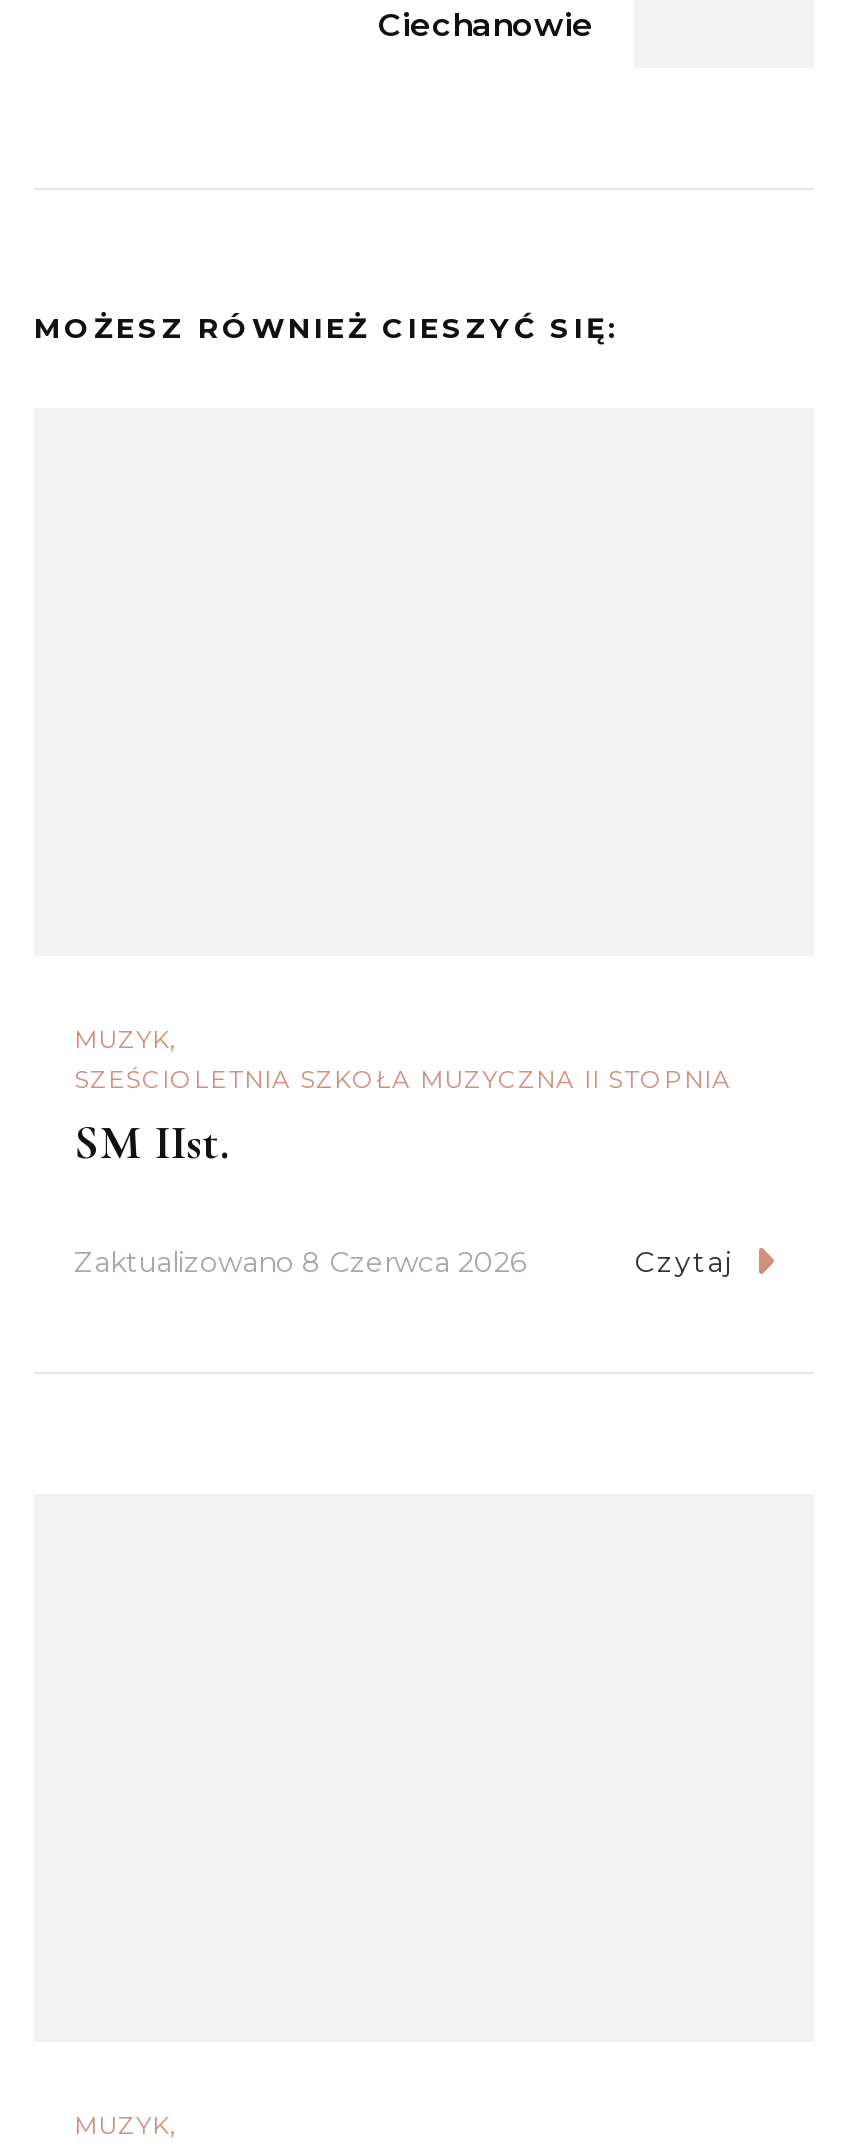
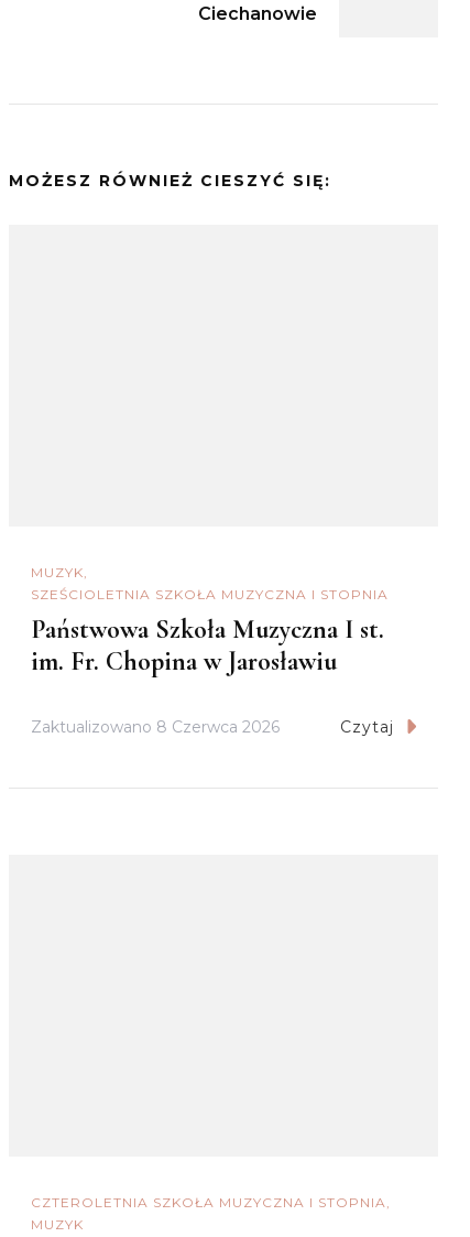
[74,1064,732,1173] SZEŚCIOLETNIA SZKOŁA MUZYCZNA II STOPNIA | SM IIst. -> [31,586,389,678] SZEŚCIOLETNIA SZKOŁA MUZYCZNA I STOPNIA | Państwowa Szkoła Muzyczna I st. | im. Fr. Chopina w Jarosławiu
none -> [31,1194,386,1210] CZTEROLETNIA SZKOŁA MUZYCZNA I STOPNIA

